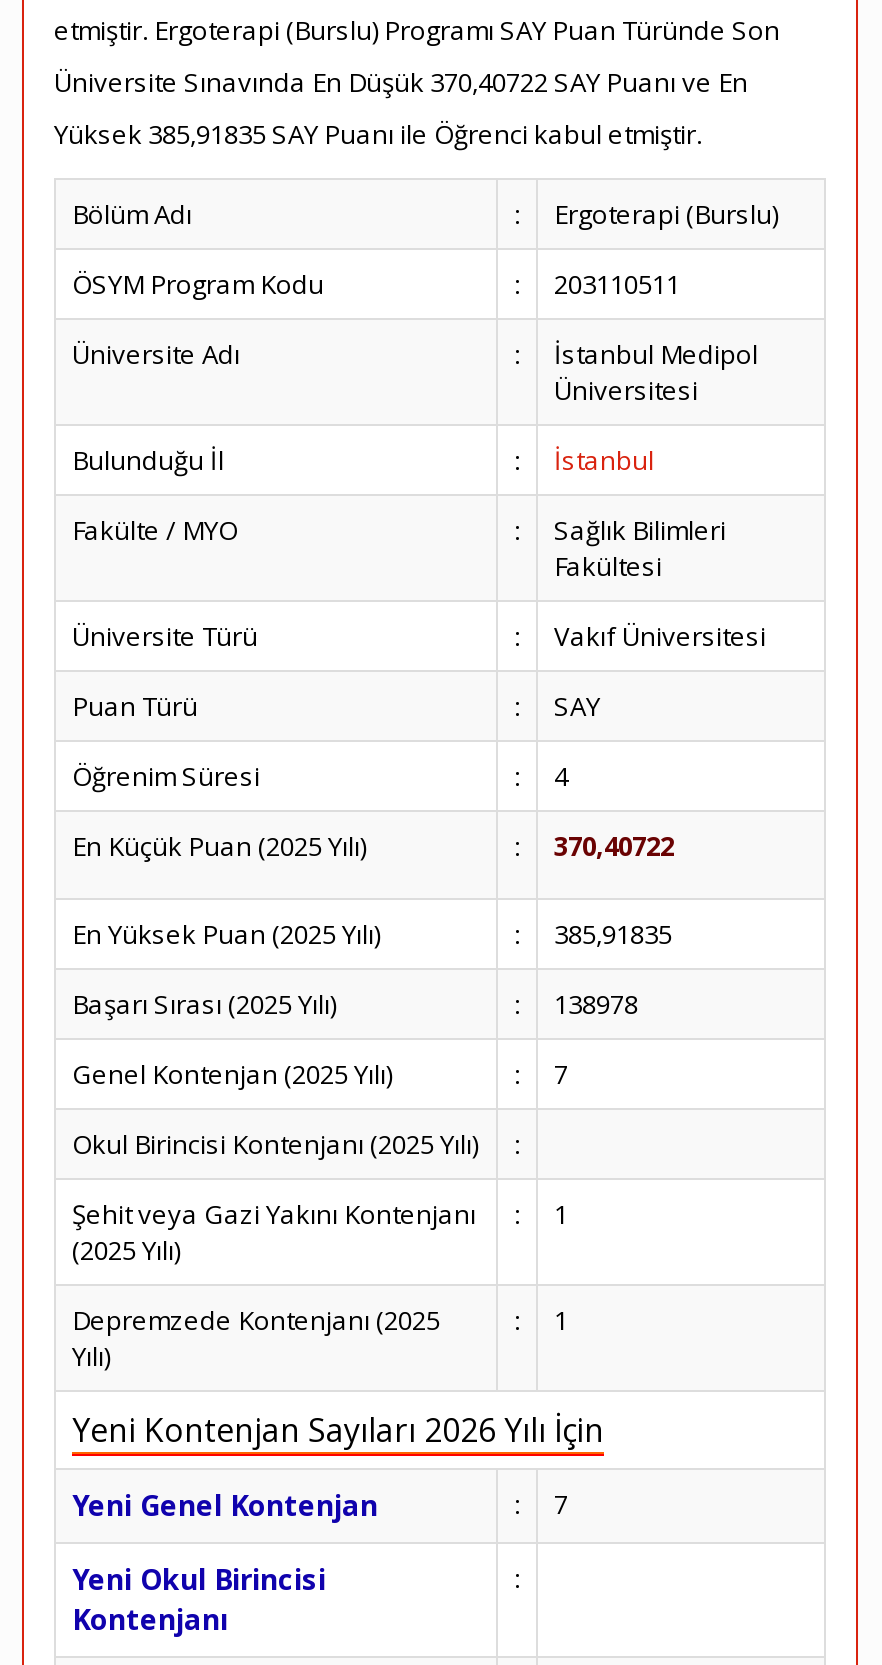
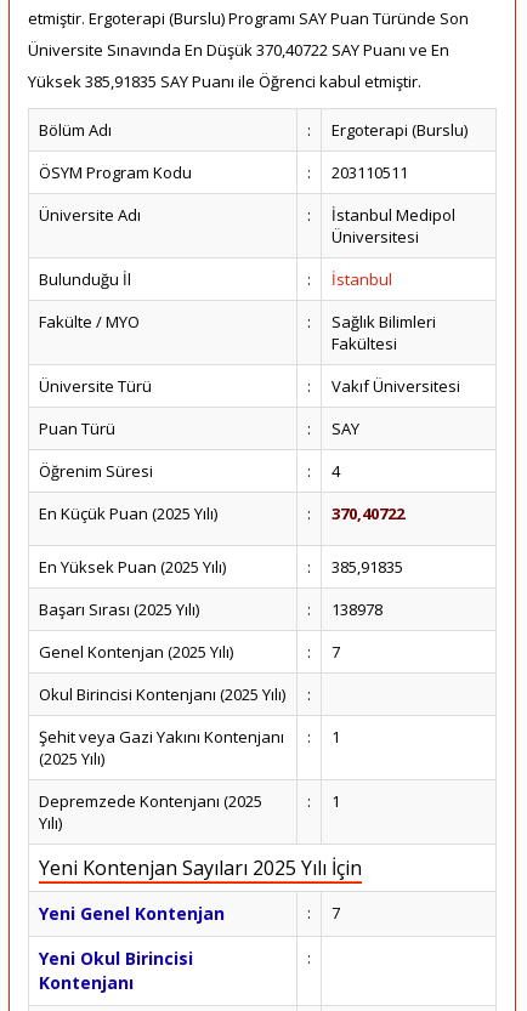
[72,1408,604,1452] Yeni Kontenjan Sayıları 2026 Yılı İçin -> [39,854,362,881] Yeni Kontenjan Sayıları 2025 Yılı İçin

